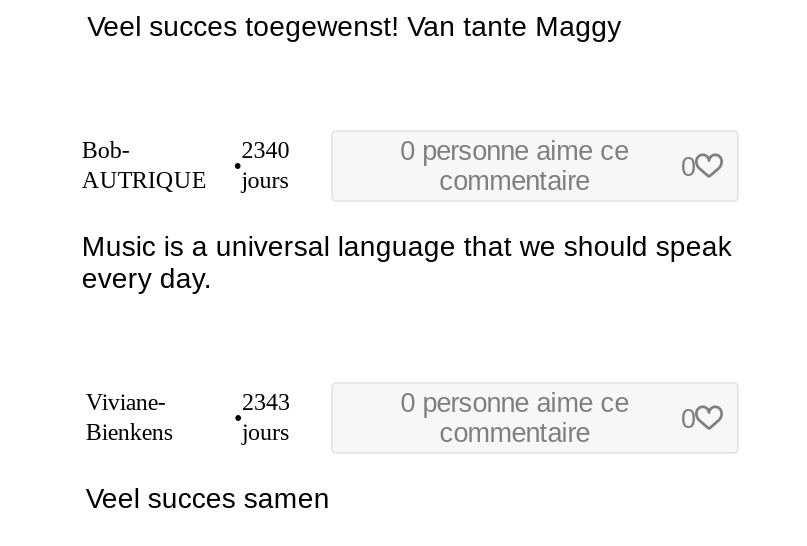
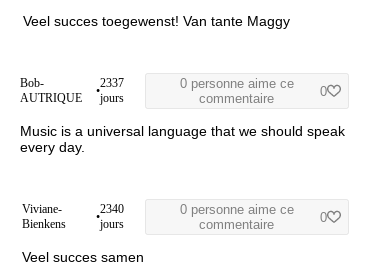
[241,136,289,164] 2340 -> [100,76,124,90] 2337
[242,388,290,416] 2343 -> [100,202,124,216] 2340

